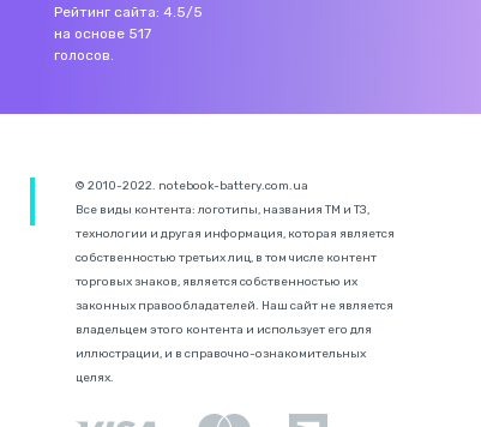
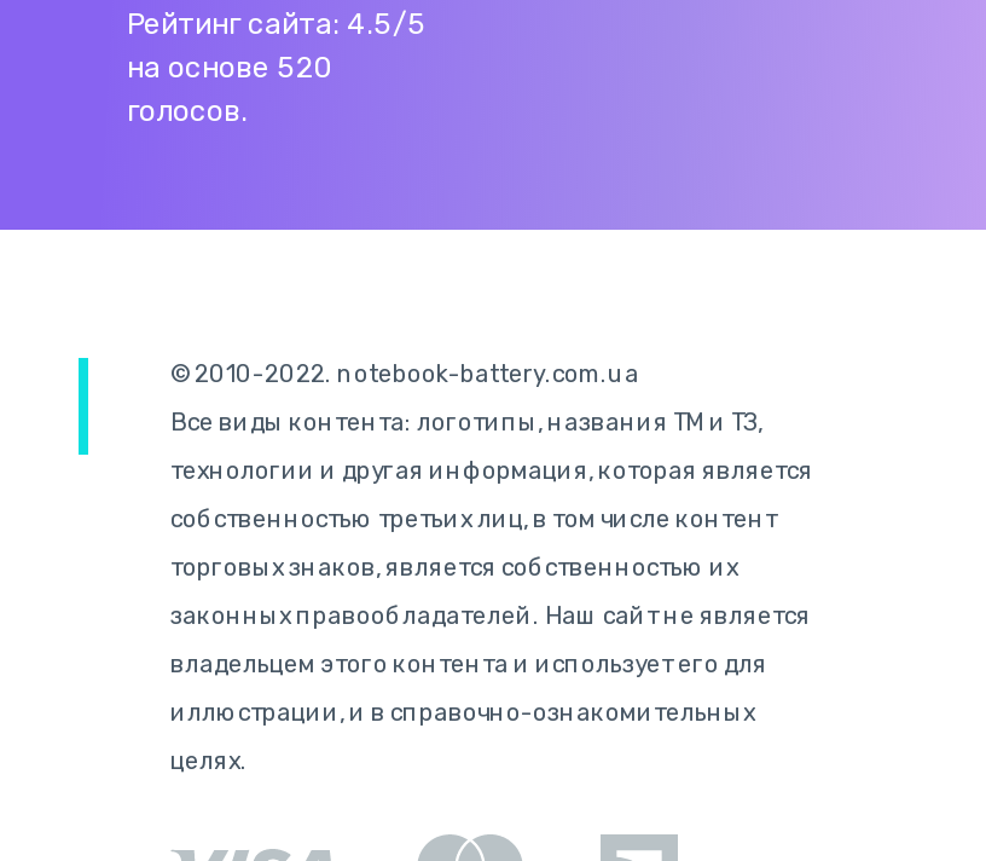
[54,25,151,42] на основе 517 -> [127,50,332,84] на основе 520

